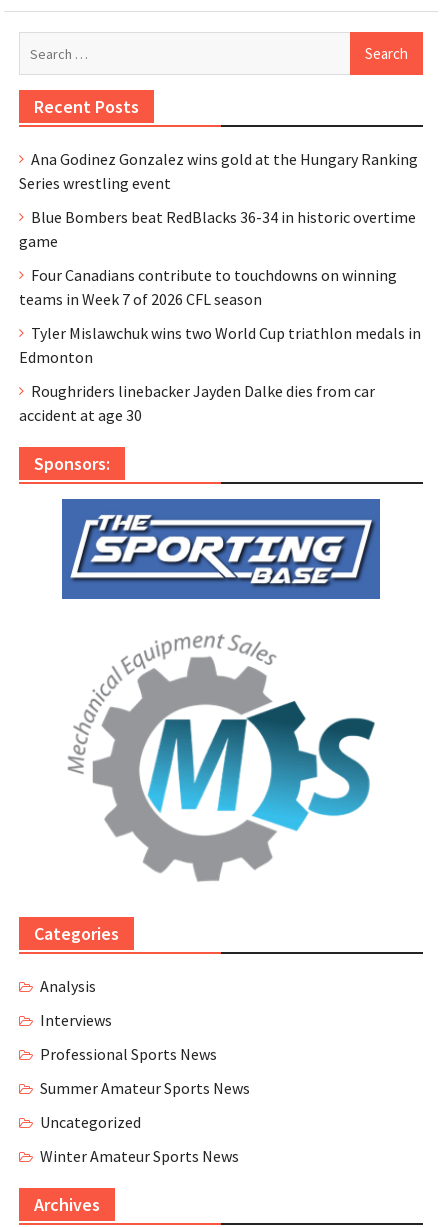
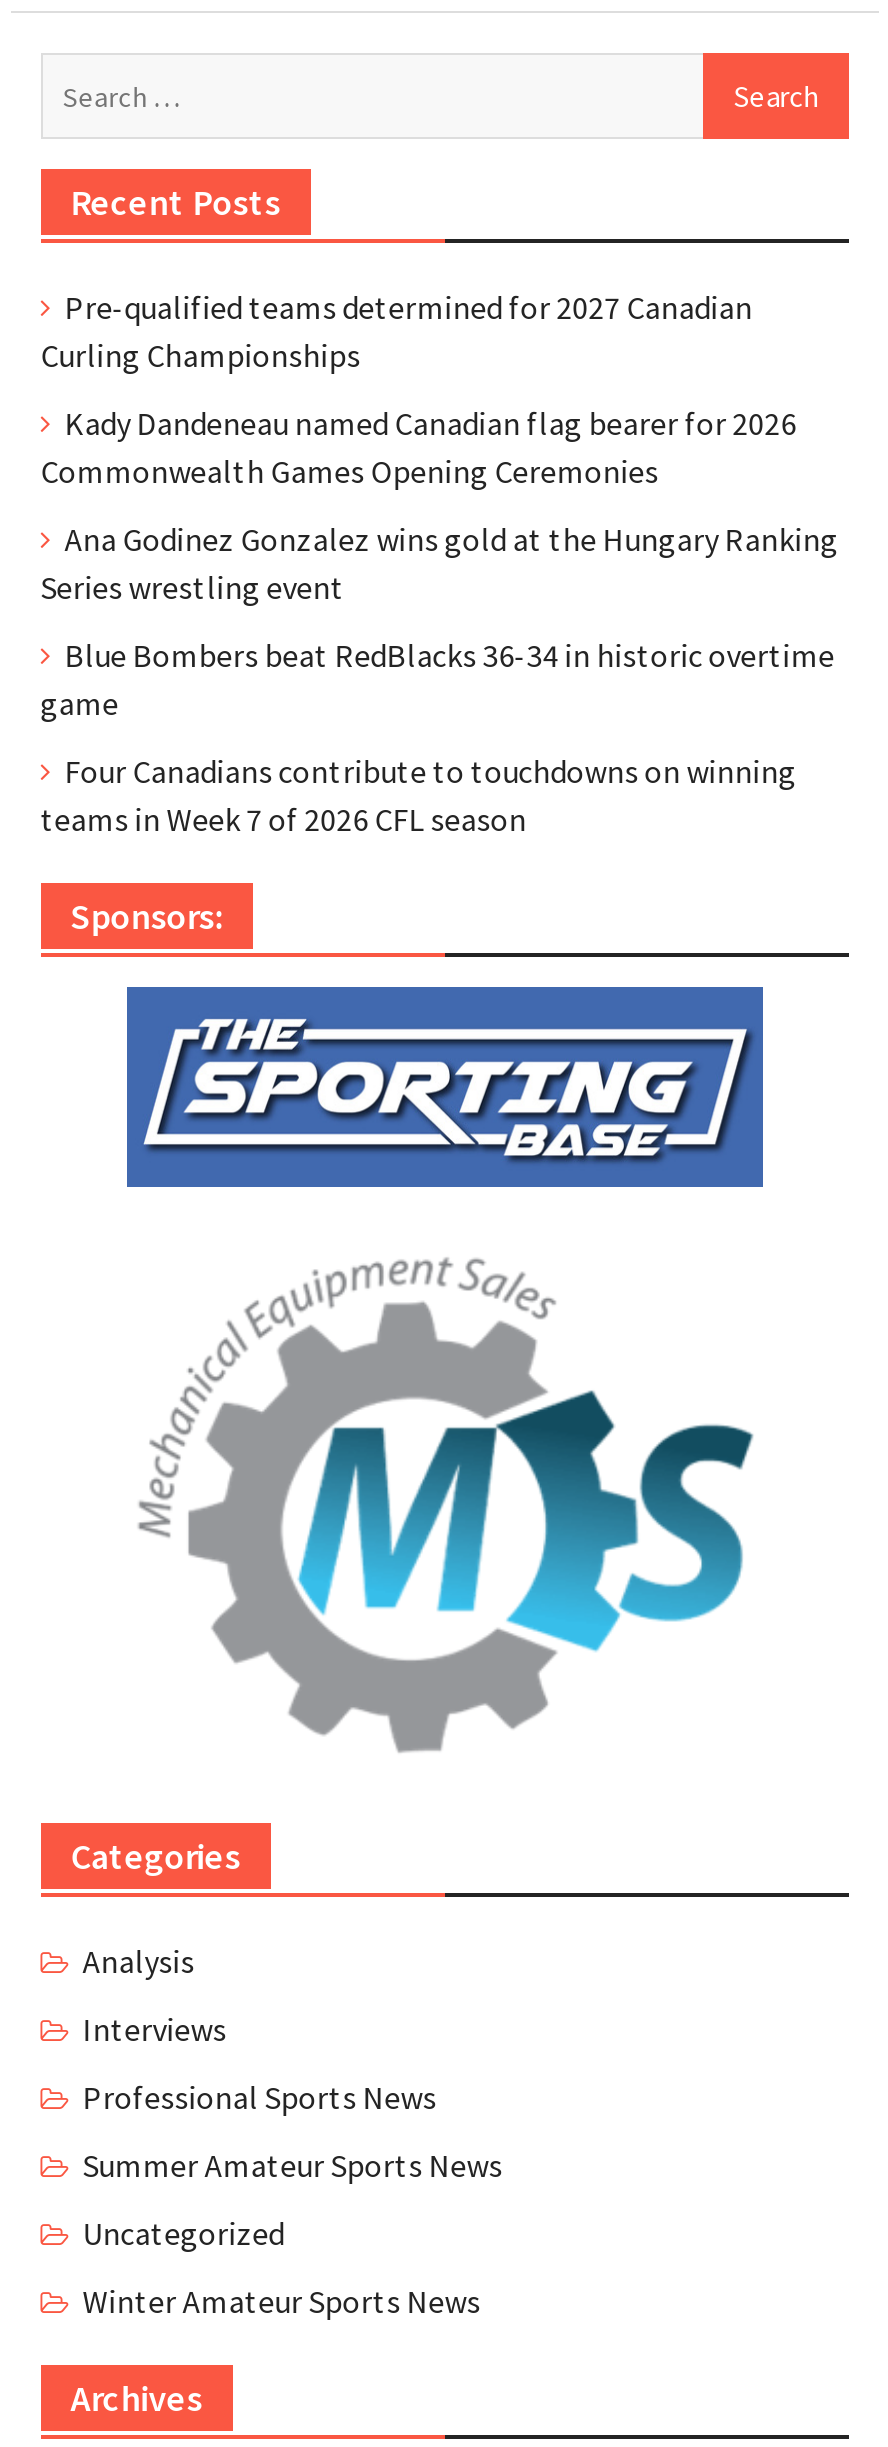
none -> [40,288,796,492] Pre-qualified teams determined for 2027 Canadian | Curling Championships | Kady Dandeneau named Canadian flag bearer for 2026 | Commonwealth Games Opening Ceremonies
moved [19,149,418,309] -> [40,520,838,840]: Ana Godinez Gonzalez wins gold at the Hungary Ranking | Series wrestling event | Blue Bombers beat RedBlacks 36-34 in historic overtime | game | Four Canadians contribute to touchdowns on winning | teams in Week 7 of 2026 CFL season
[19,323,421,425] Tyler Mislawchuk wins two World Cup triathlon medals in | Edmonton | Roughriders linebacker Jayden Dalke dies from car | accident at age 30 -> none

